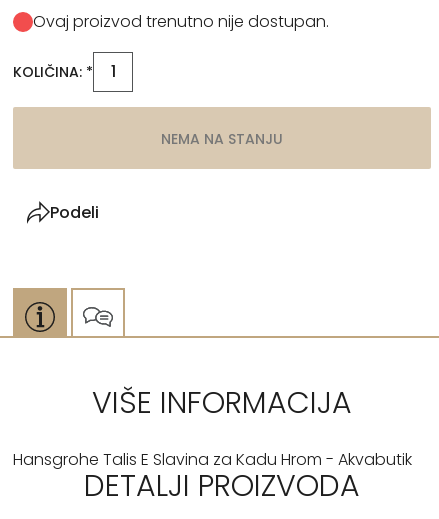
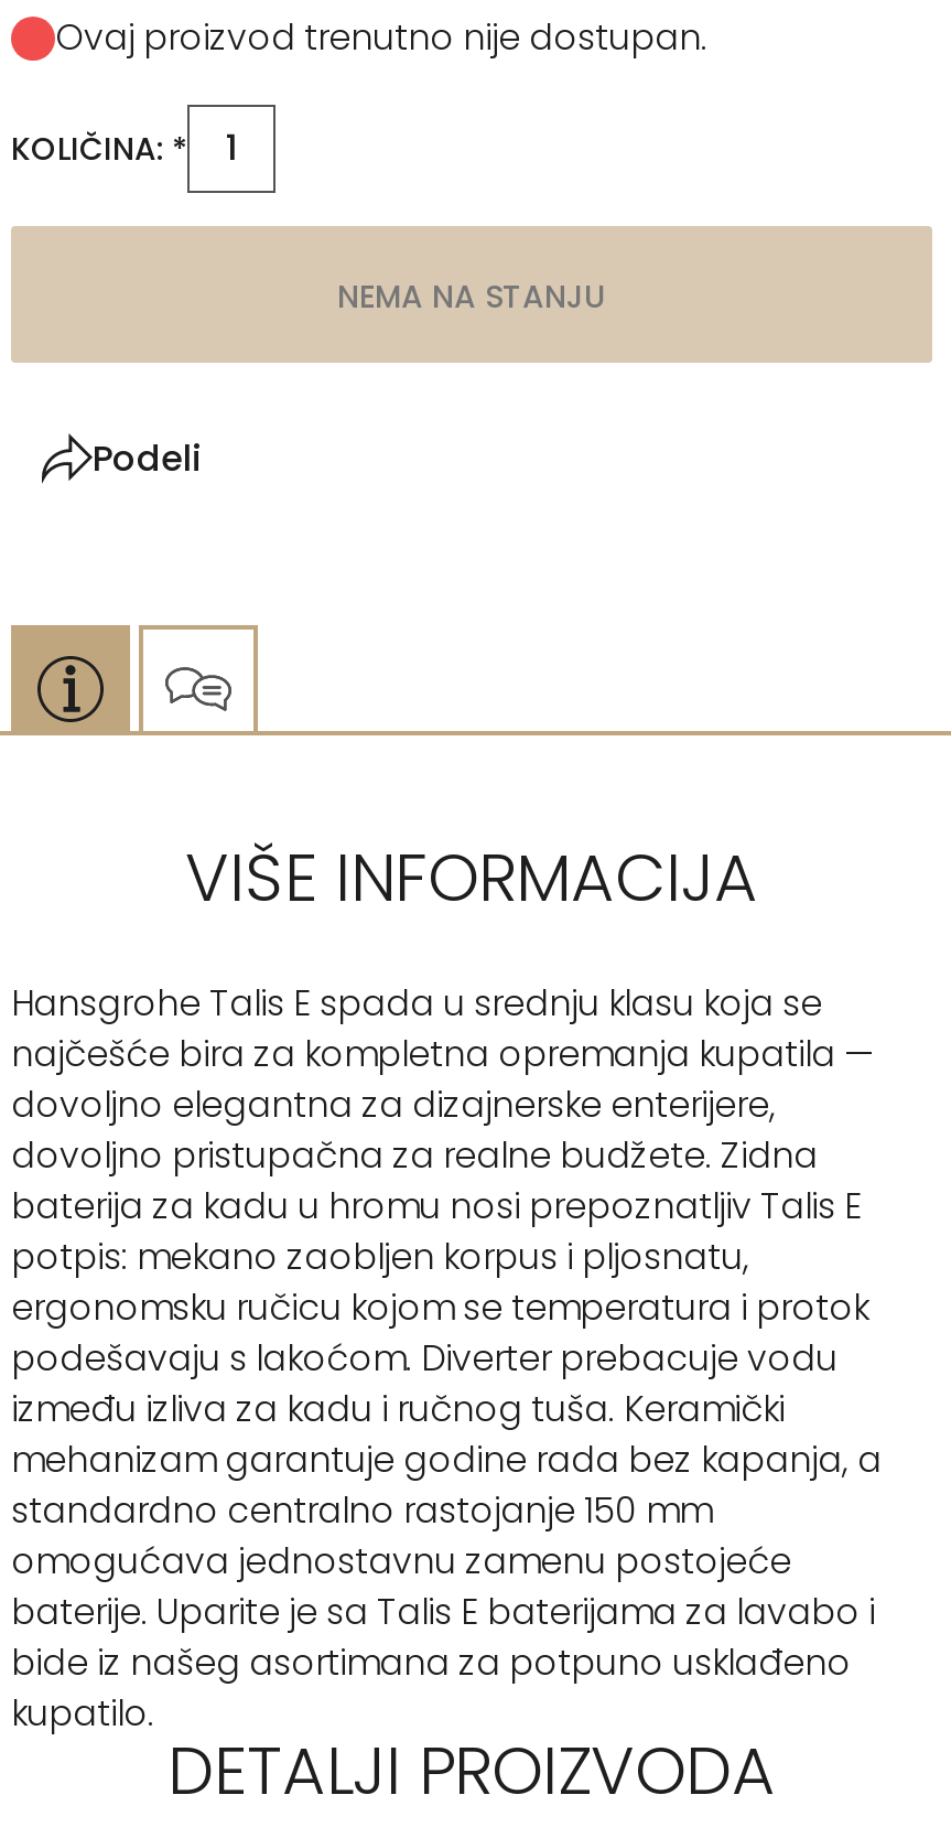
[13,448,412,471] Hansgrohe Talis E Slavina za Kadu Hrom - Akvabutik -> [11,977,882,1738] Hansgrohe Talis E spada u srednju klasu koja se | najčešće bira za kompletna opremanja kupatila — | dovoljno elegantna za dizajnerske enterijere, | dovoljno pristupačna za realne budžete. Zidna | baterija za kadu u hromu nosi prepoznatljiv Talis E | potpis: mekano zaobljen korpus i pljosnatu, | ergonomsku ručicu kojom se temperatura i protok | podešavaju s lakoćom. Diverter prebacuje vodu | između izliva za kadu i ručnog tuša. Keramički | mehanizam garantuje godine rada bez kapanja, a | standardno centralno rastojanje 150 mm | omogućava jednostavnu zamenu postojeće | baterije. Uparite je sa Talis E baterijama za lavabo i | bide iz našeg asortimana za potpuno usklađeno | kupatilo.

